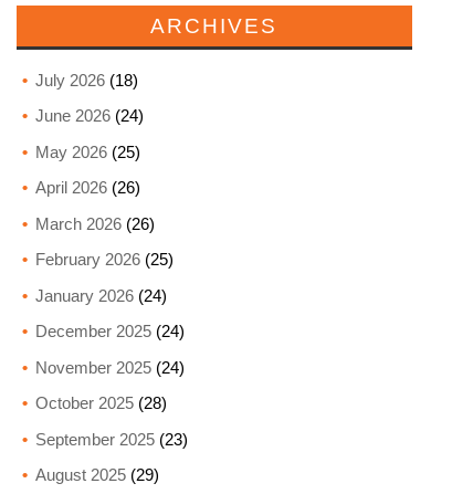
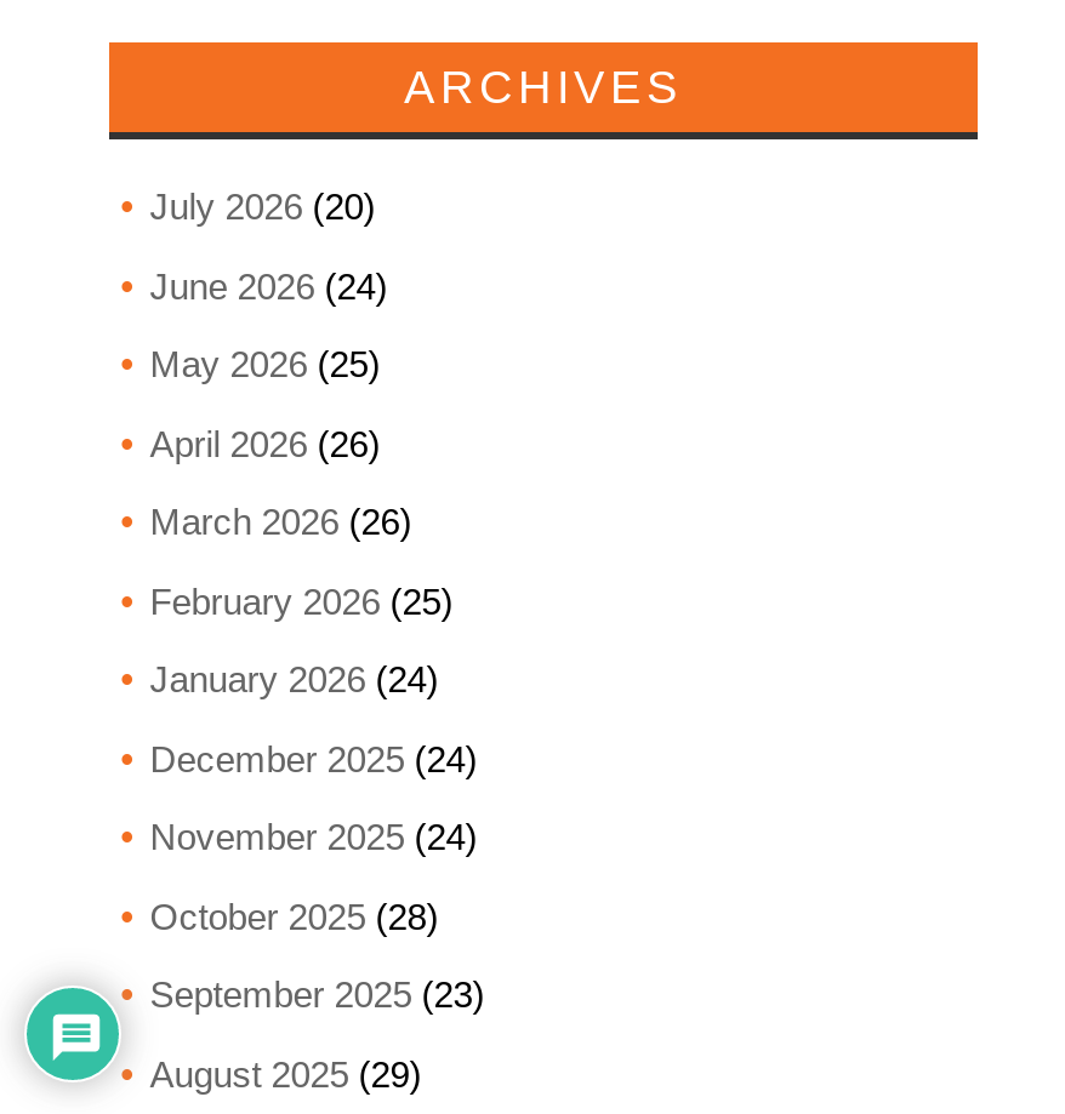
[35,70,138,89] July 2026 (18) -> [150,186,376,227] July 2026 (20)
none -> [22,982,124,1086] [image]

